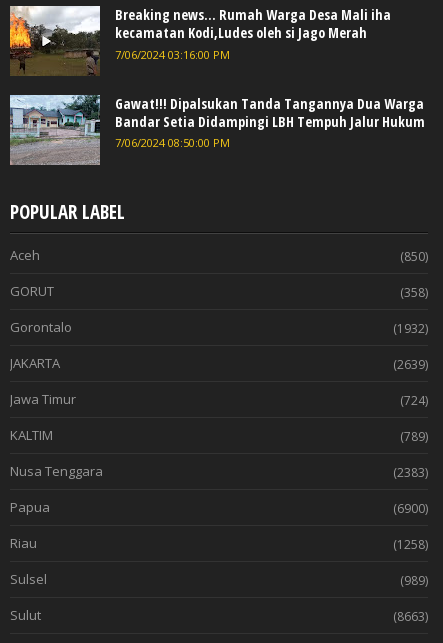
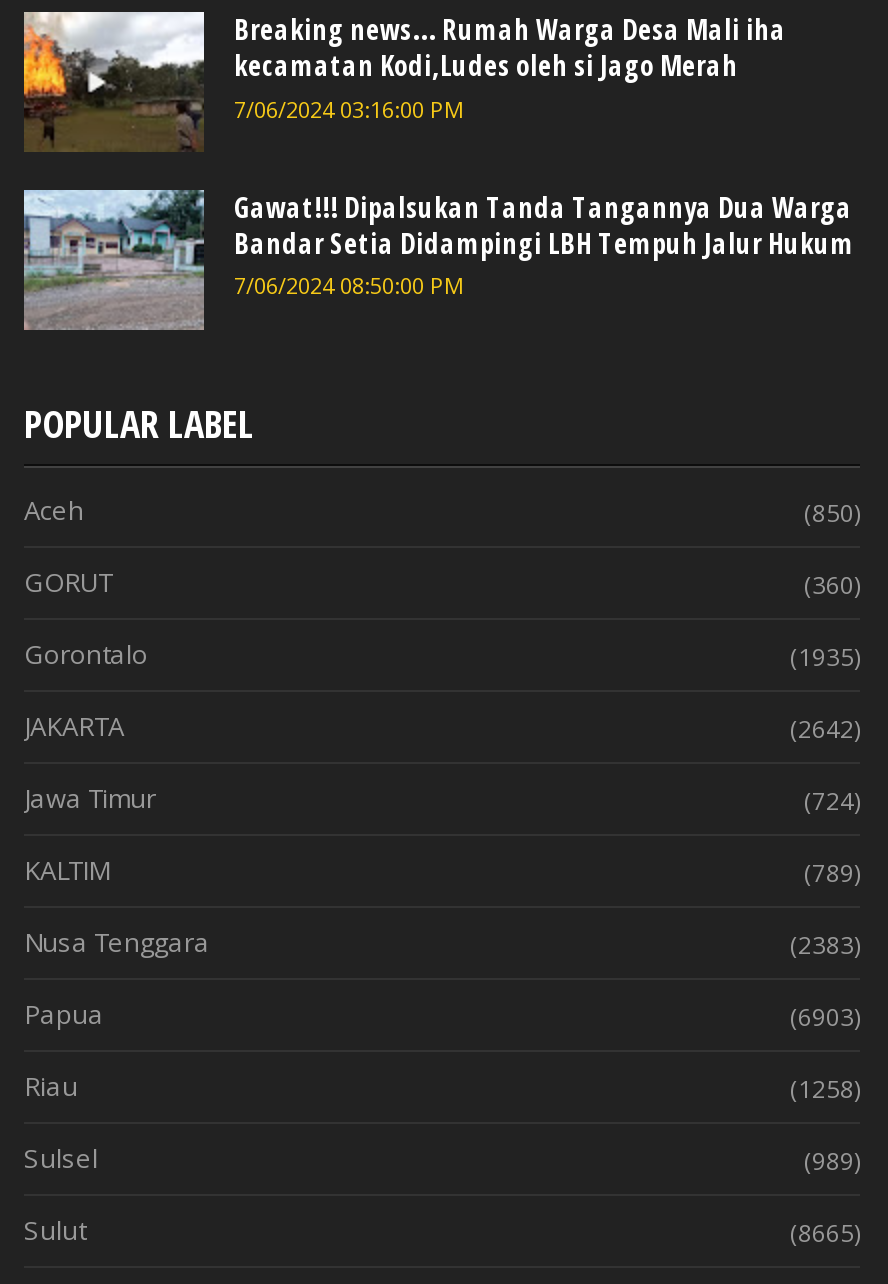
[400,284,428,301] (358) -> [804,567,860,601] (360)
[393,320,428,337] (1932) -> [790,639,860,673] (1935)
[393,356,428,373] (2639) -> [790,711,860,745] (2642)
[393,500,428,517] (6900) -> [790,999,860,1033] (6903)
[393,608,428,625] (8663) -> [790,1215,860,1249] (8665)

